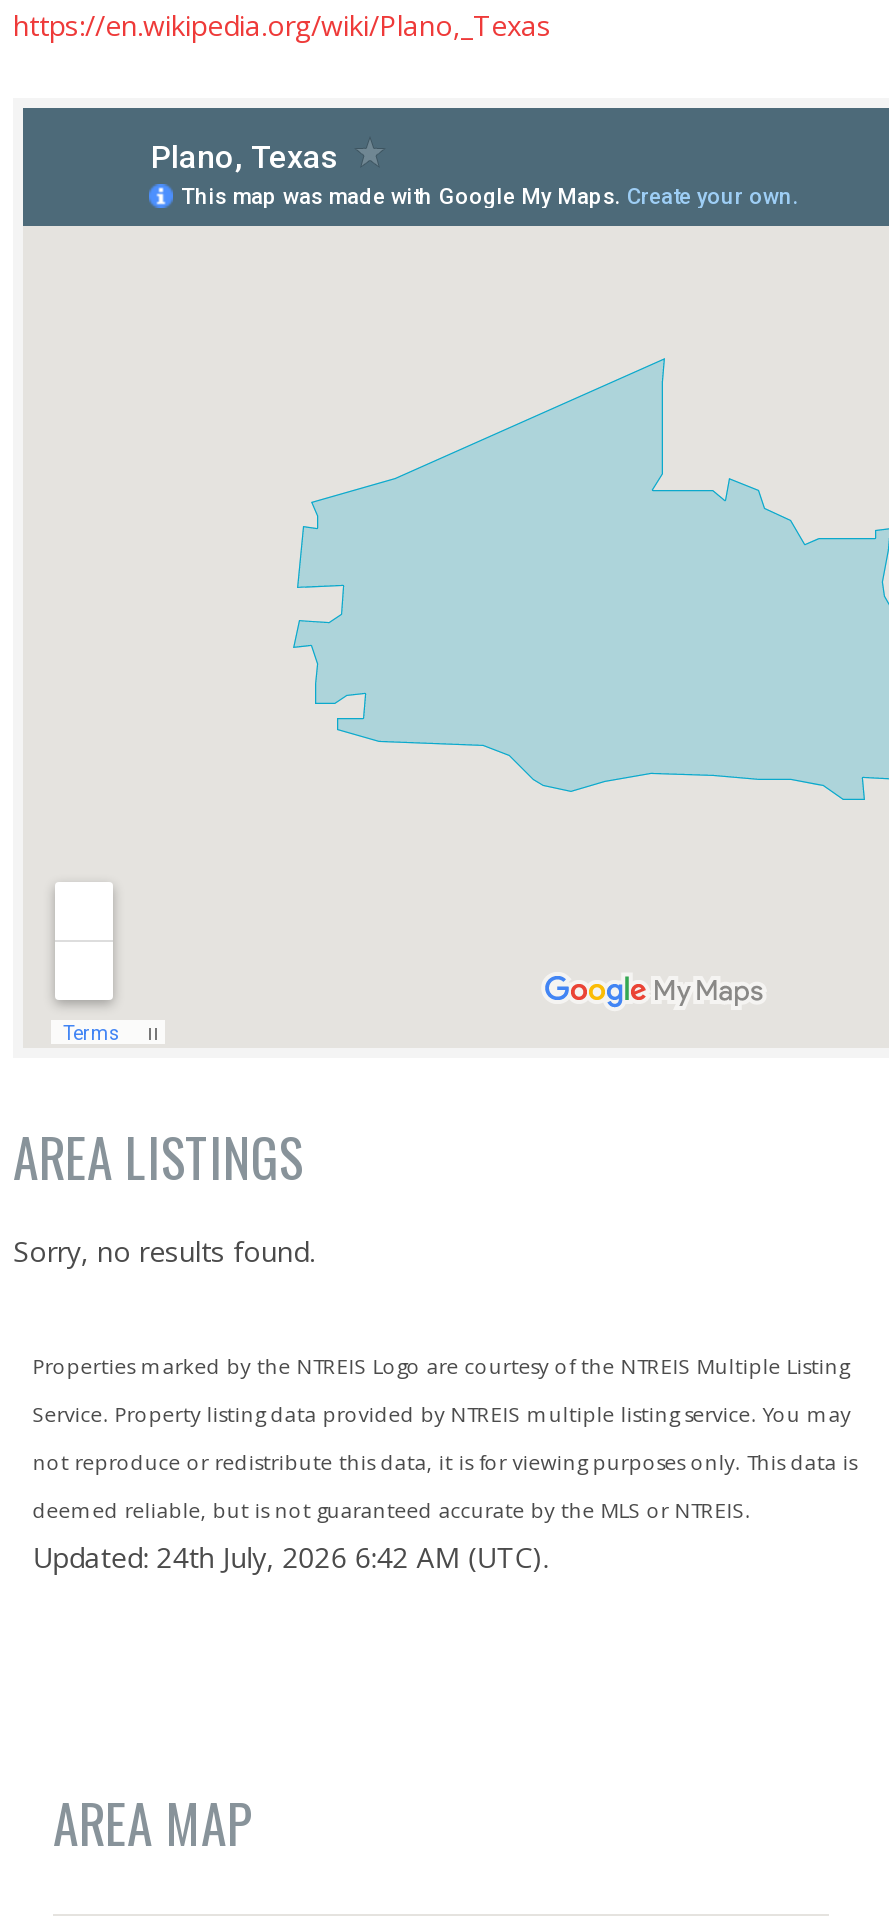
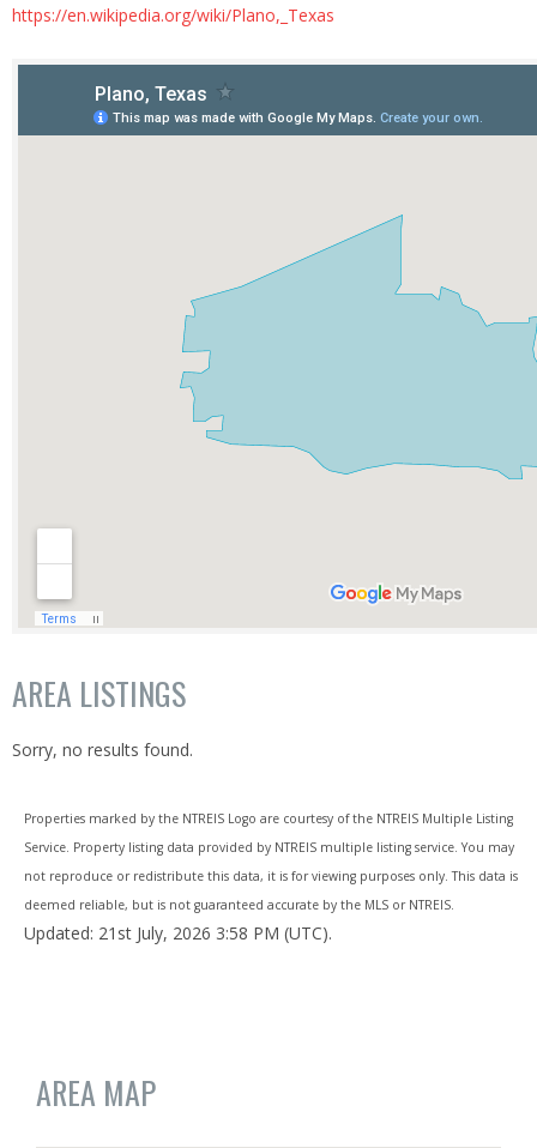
[33,1538,549,1576] Updated: 24th July, 2026 6:42 AM (UTC). -> [24,922,332,944] Updated: 21st July, 2026 3:58 PM (UTC).

